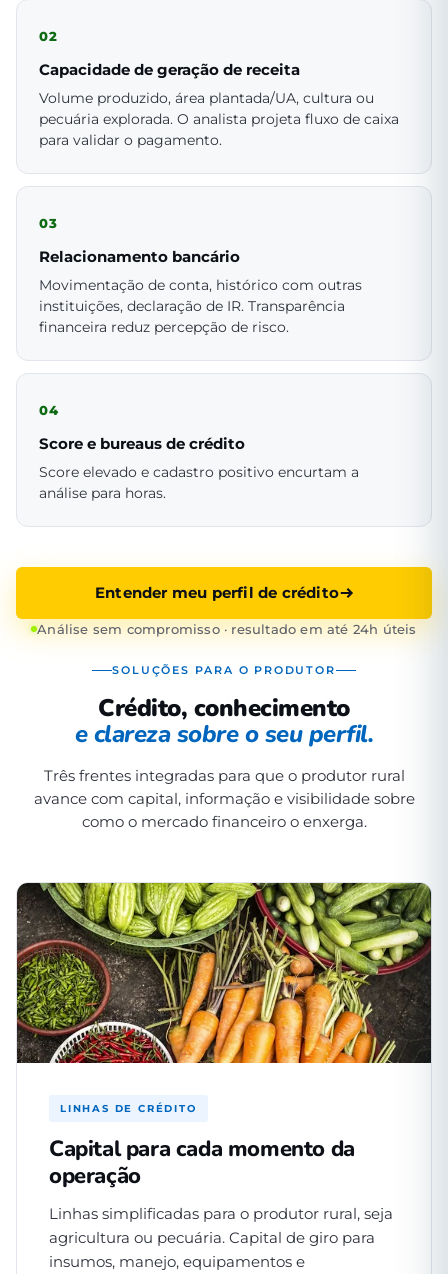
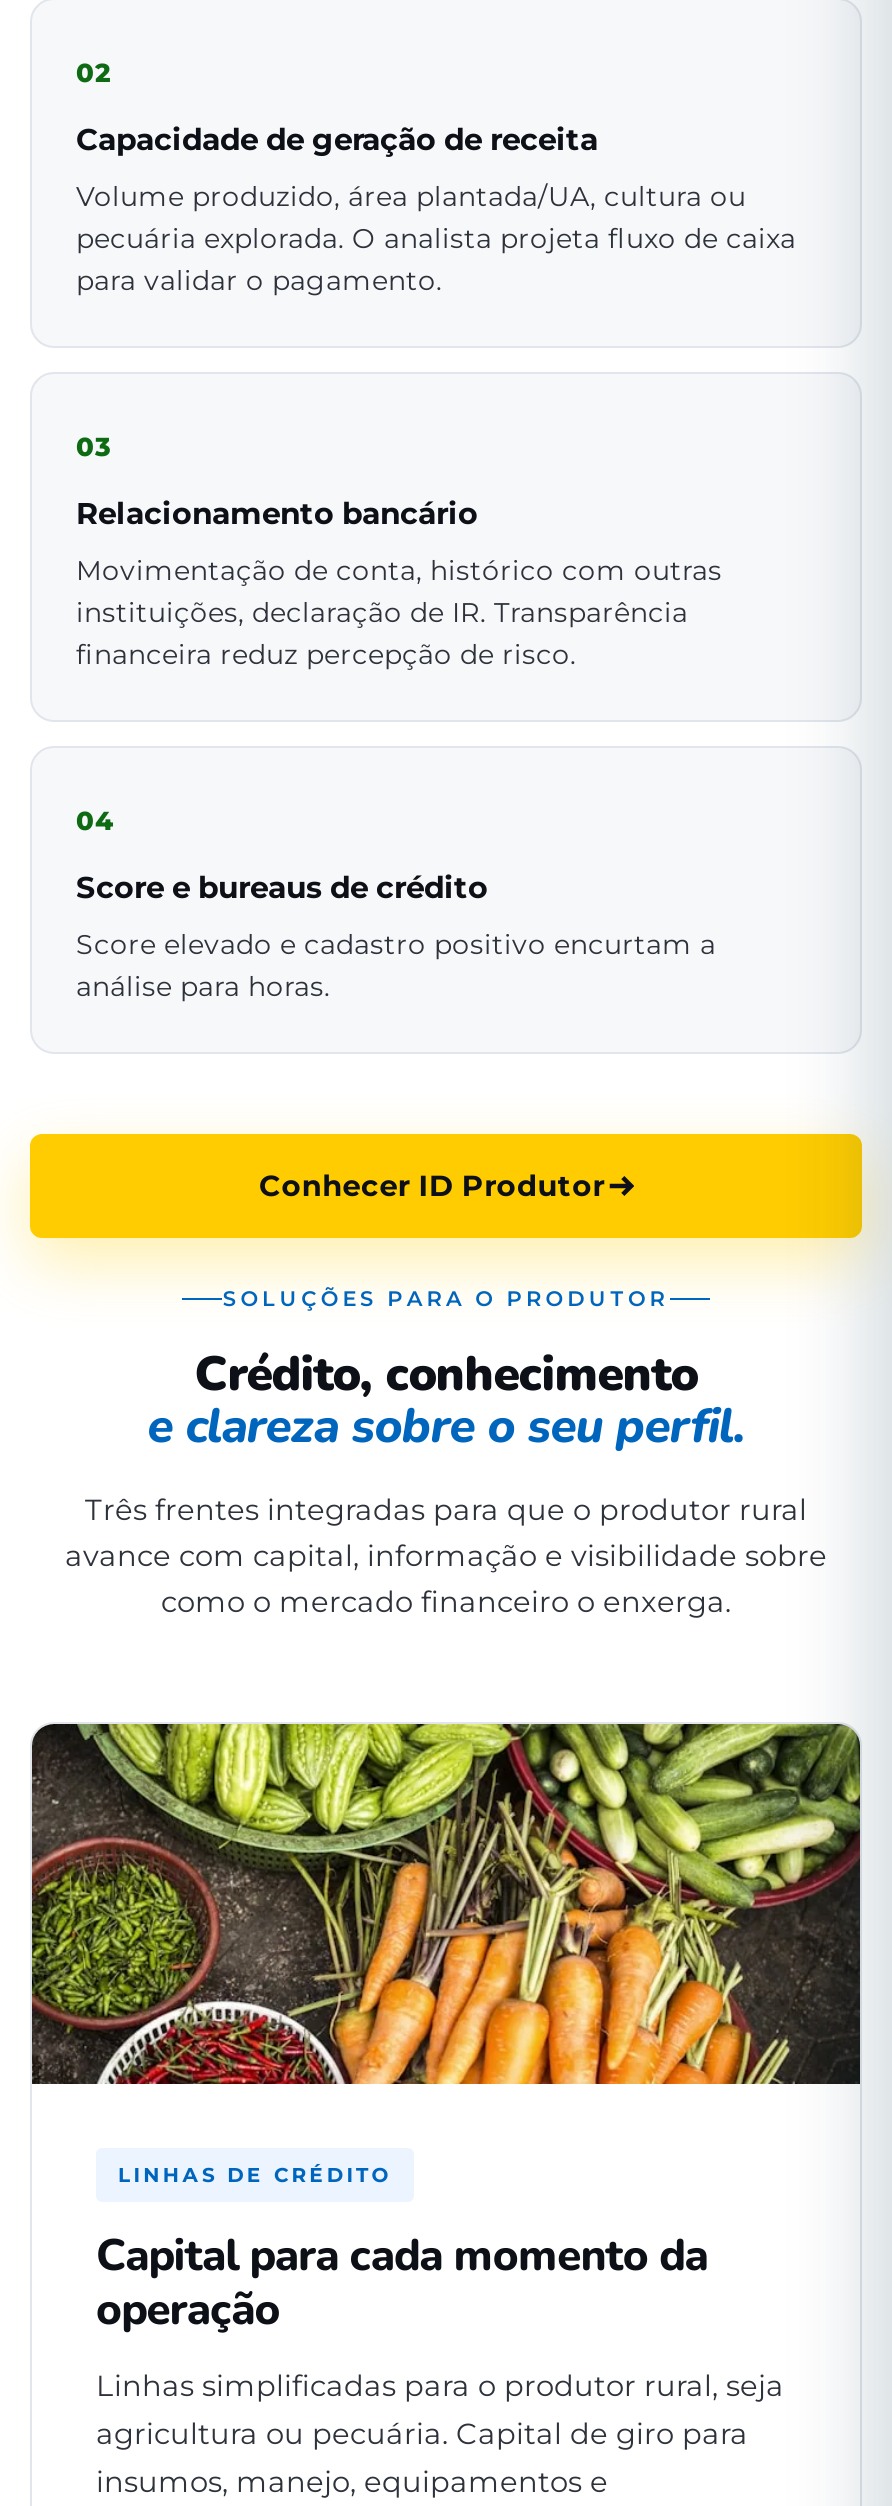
[37,583,417,636] Entender meu perfil de crédito | Análise sem compromisso · resultado em até 24h úteis -> [259,1167,605,1203] Conhecer ID Produtor

